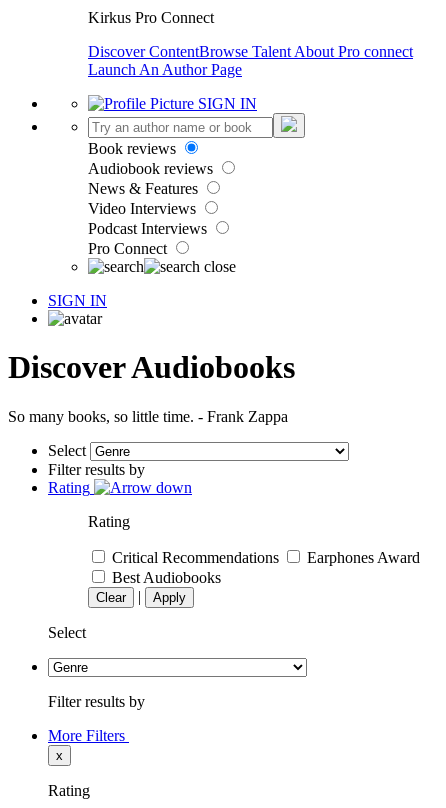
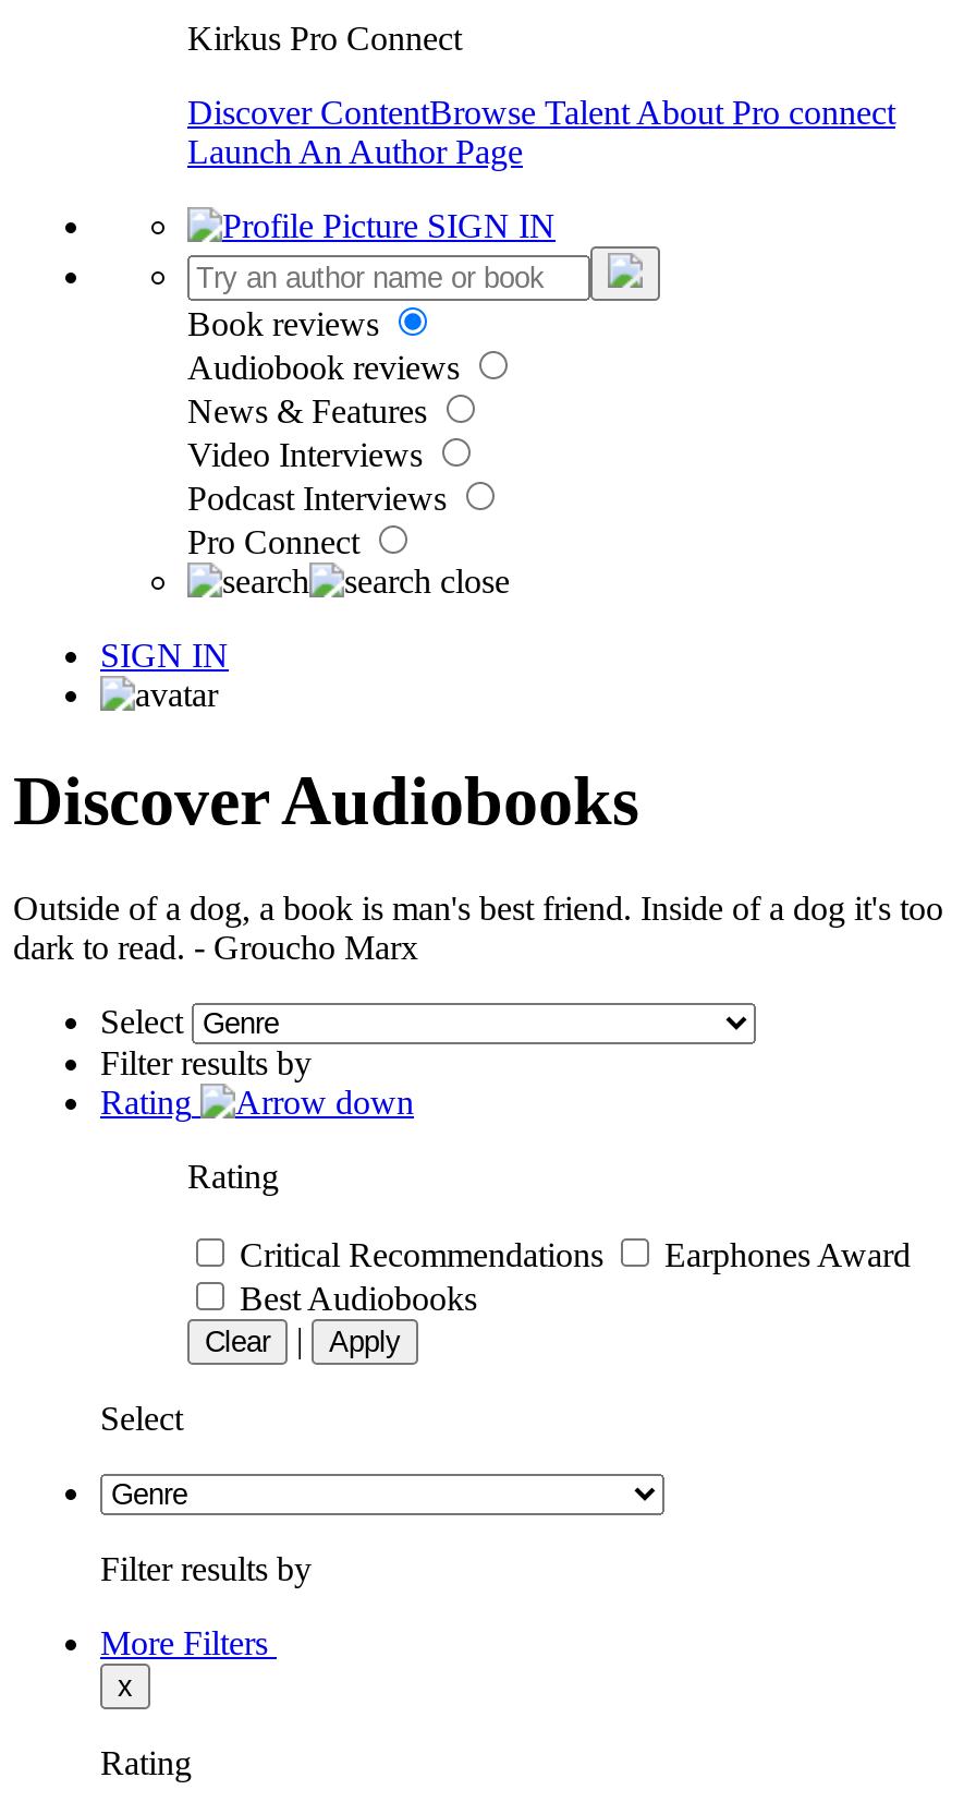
[8,408,288,425] So many books, so little time. - Frank Zappa -> [13,889,943,966] Outside of a dog, a book is man's best friend. Inside of a dog it's too | dark to read. - Groucho Marx

